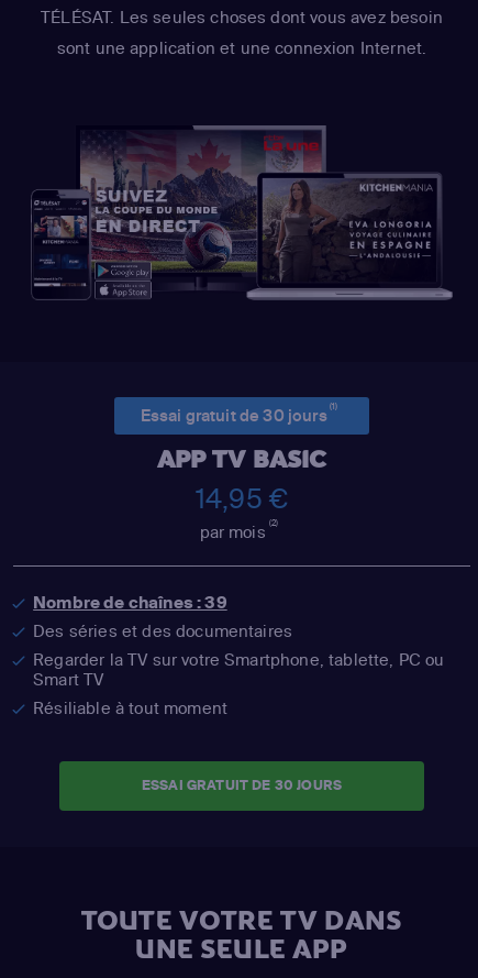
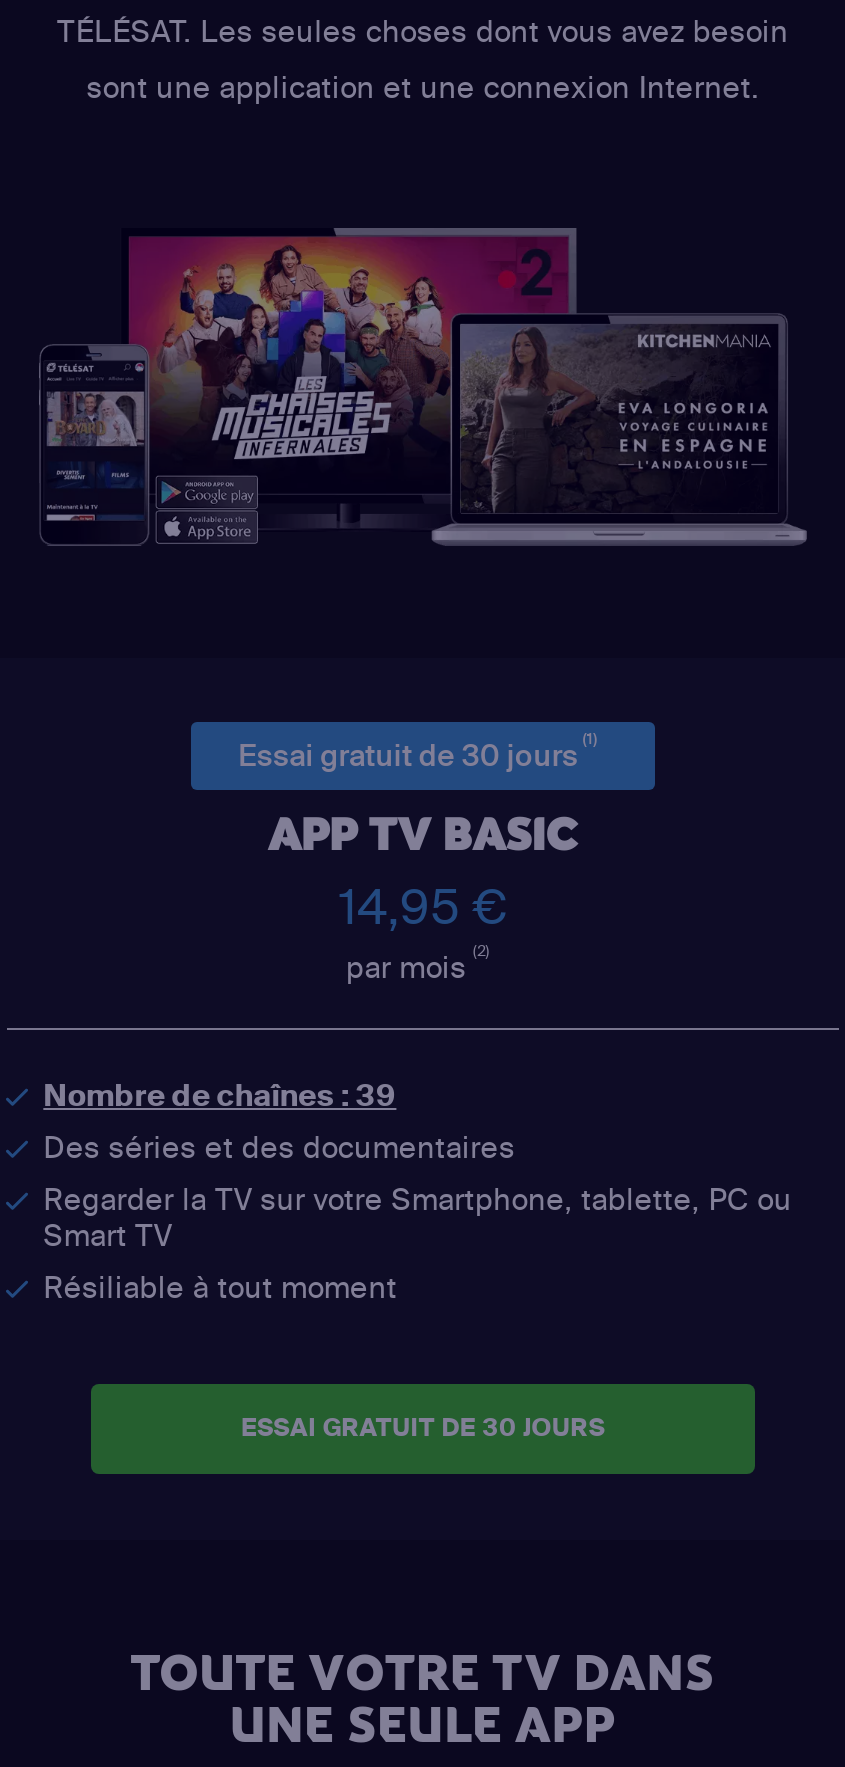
[34,129,322,273] [image] -> [45,236,569,494] [image]

